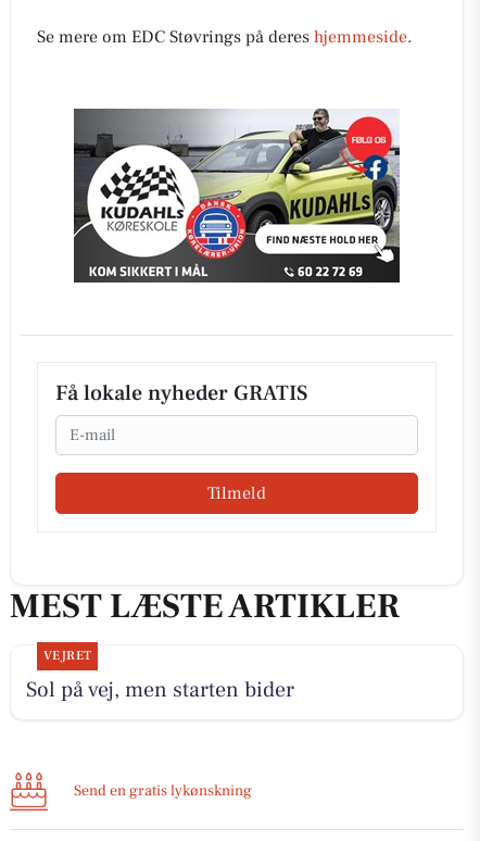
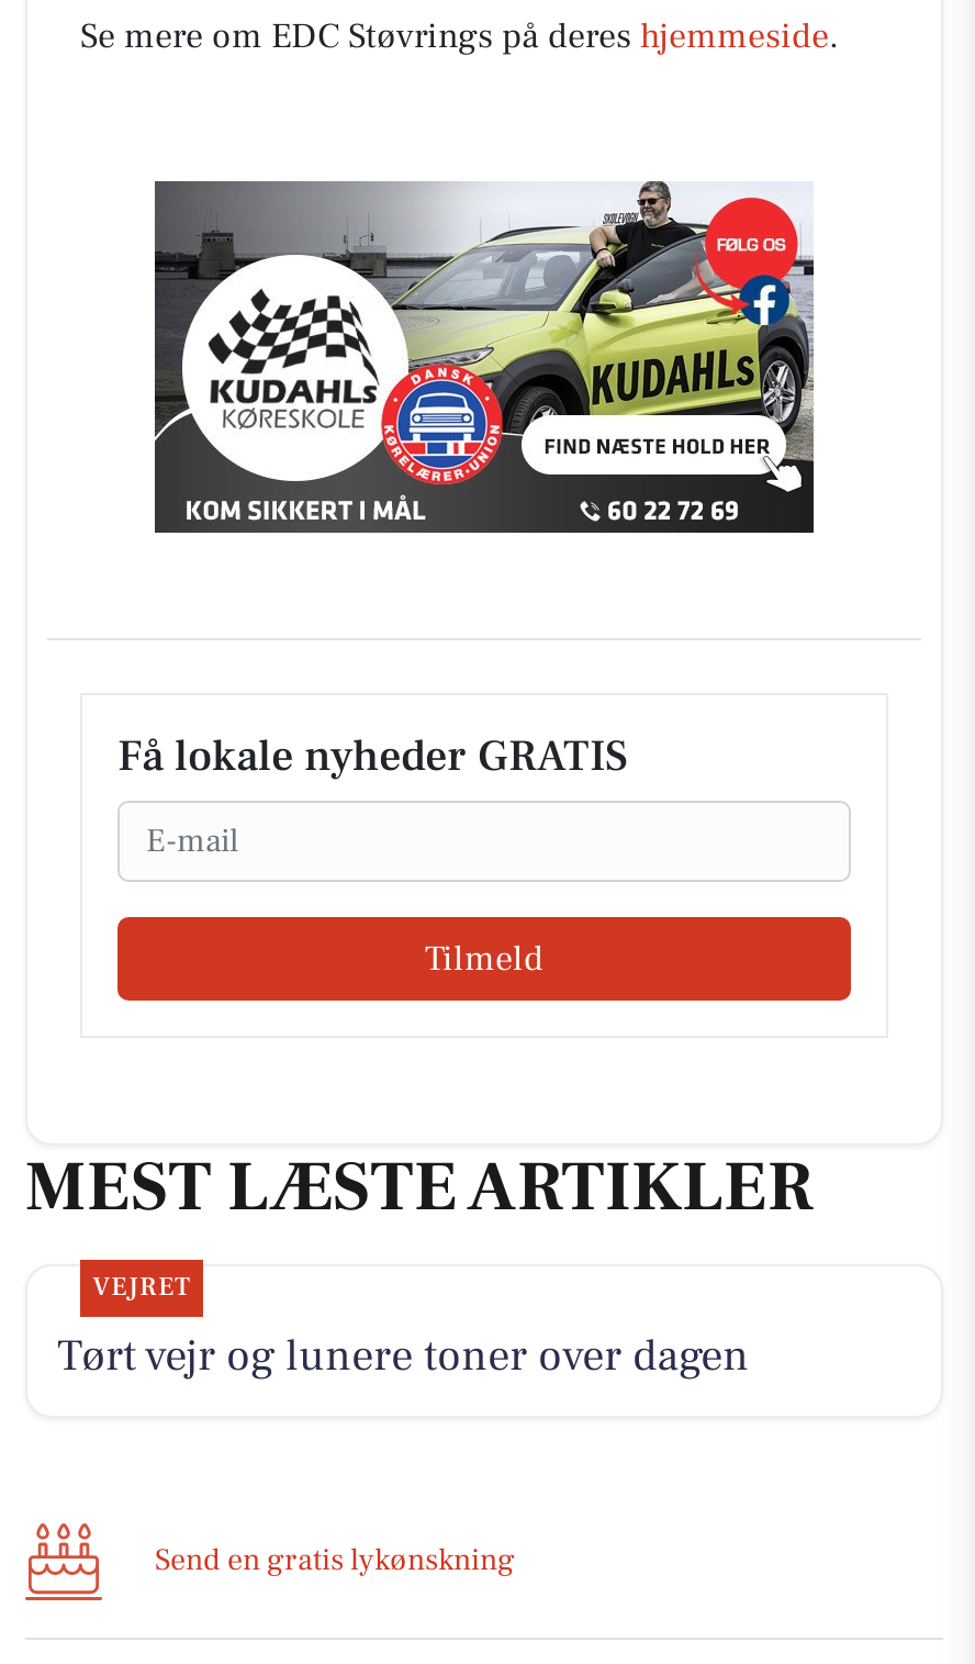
[26,676,294,704] Sol på vej, men starten bider -> [57,1328,749,1385] Tørt vejr og lunere toner over dagen

